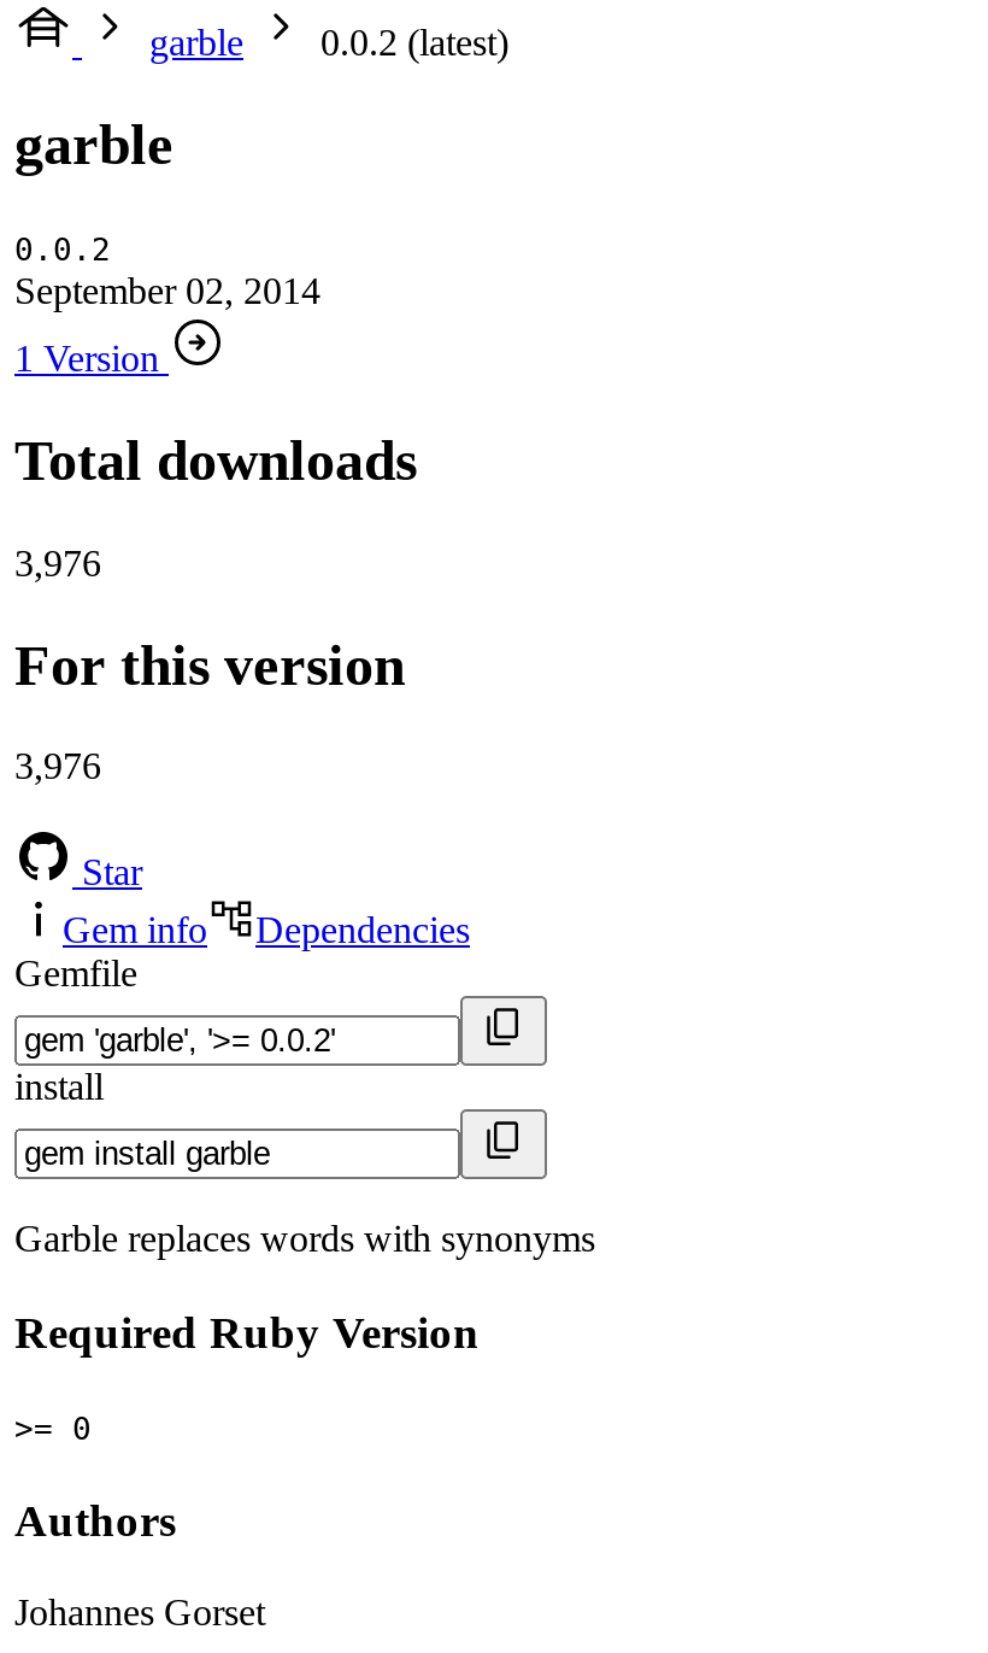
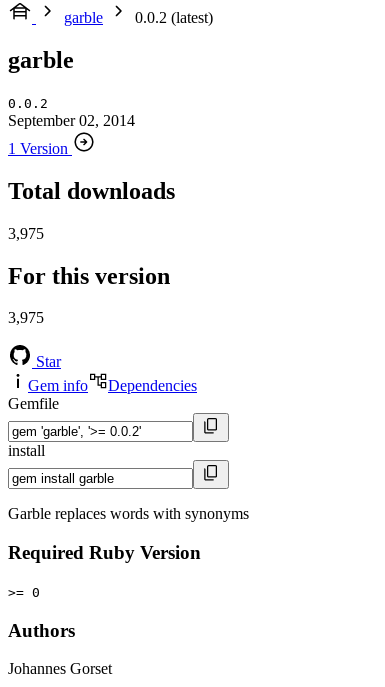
[14,542,101,583] 3,976 -> [8,225,44,242] 3,975
[14,746,101,787] 3,976 -> [8,309,44,326] 3,975

